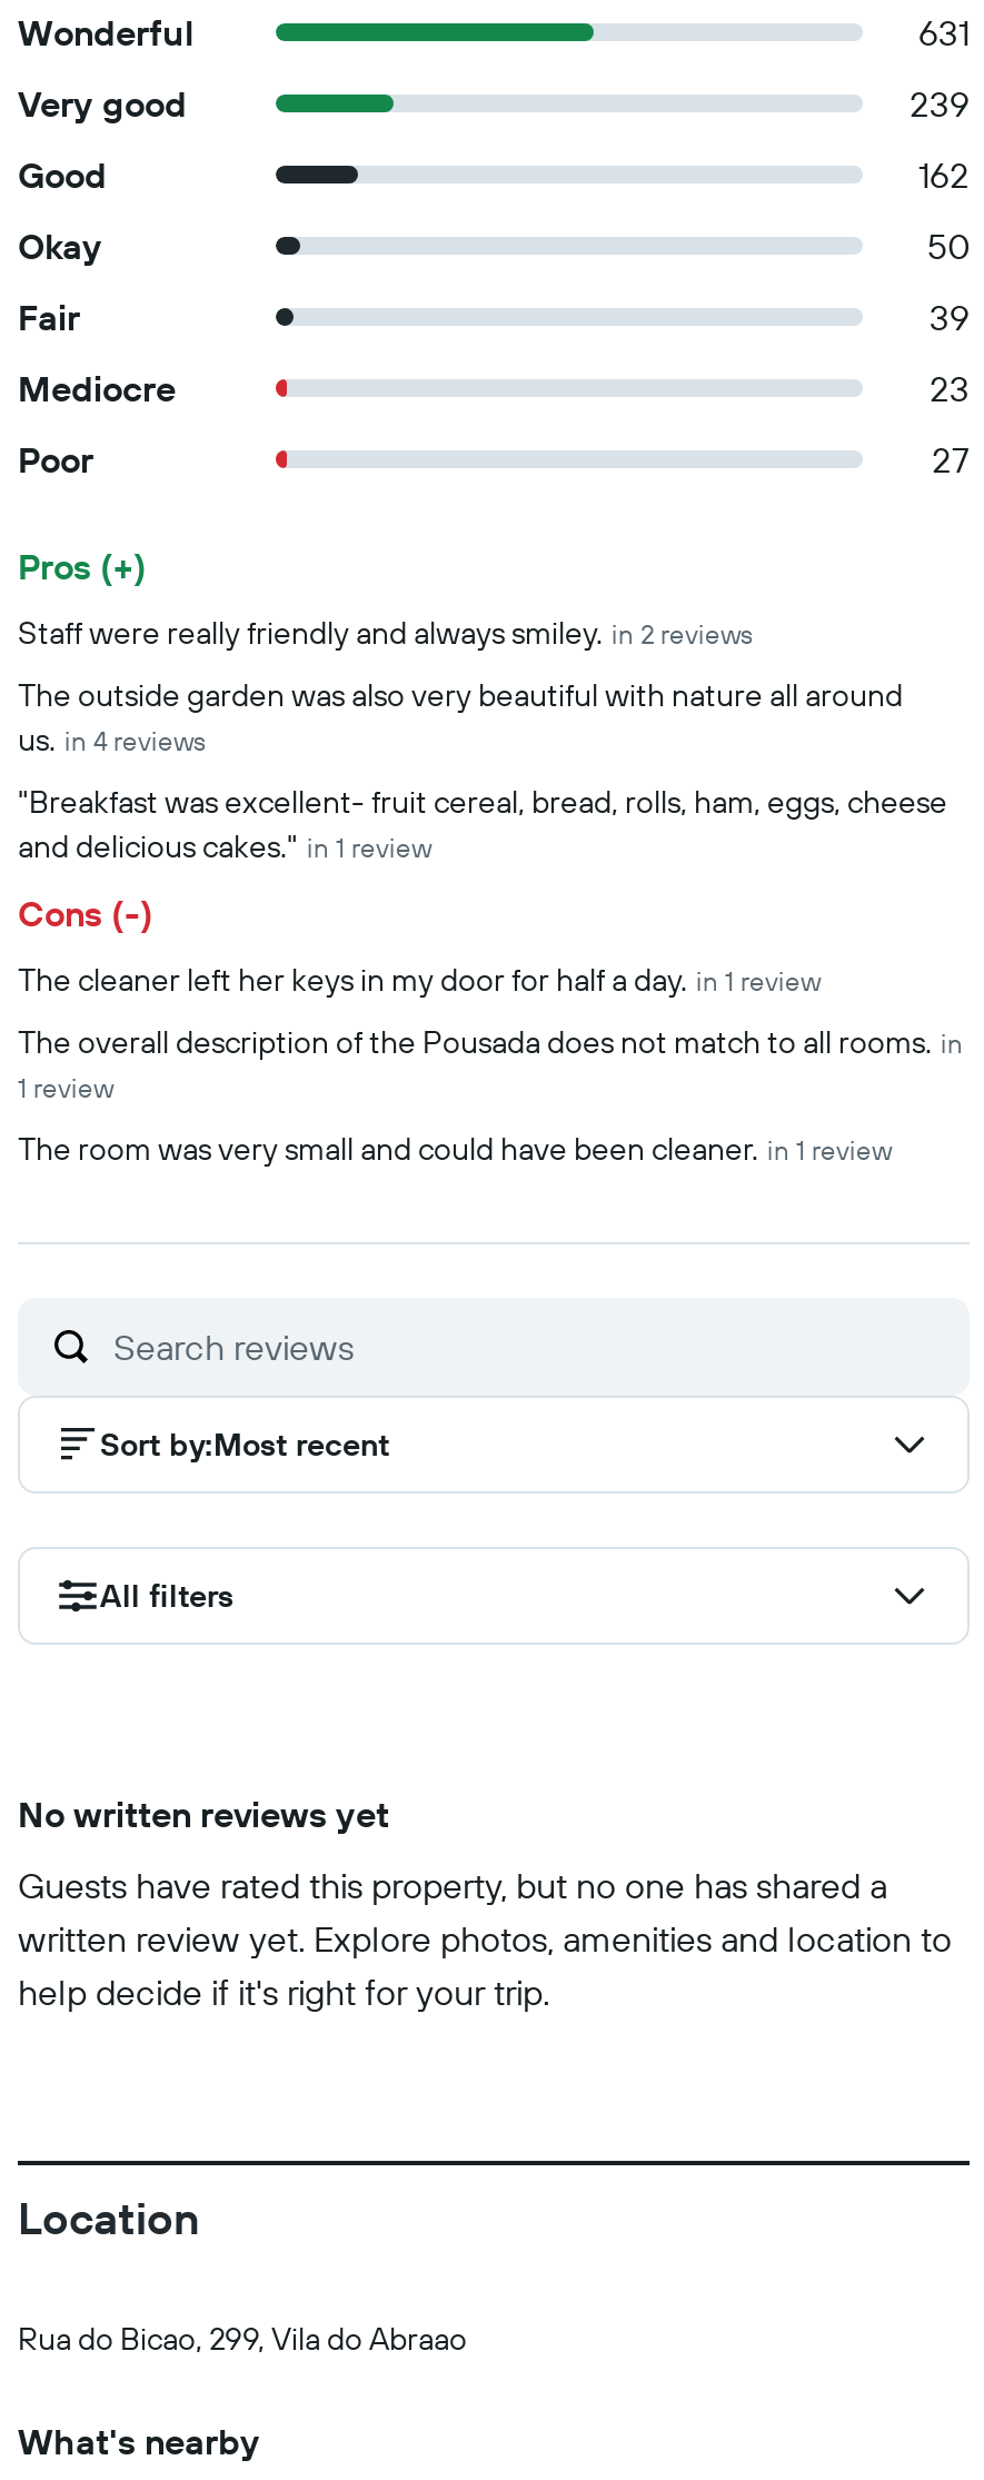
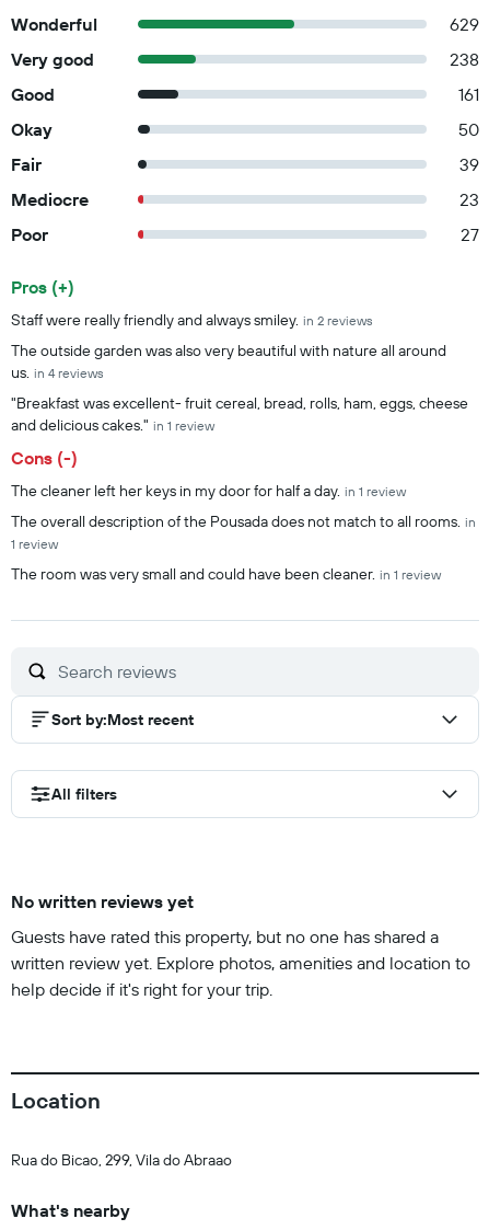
[918,10,970,54] 631 -> [450,13,479,35] 629
[910,81,970,126] 239 -> [450,48,479,70] 238
[918,152,970,197] 162 -> [458,83,479,105] 161

